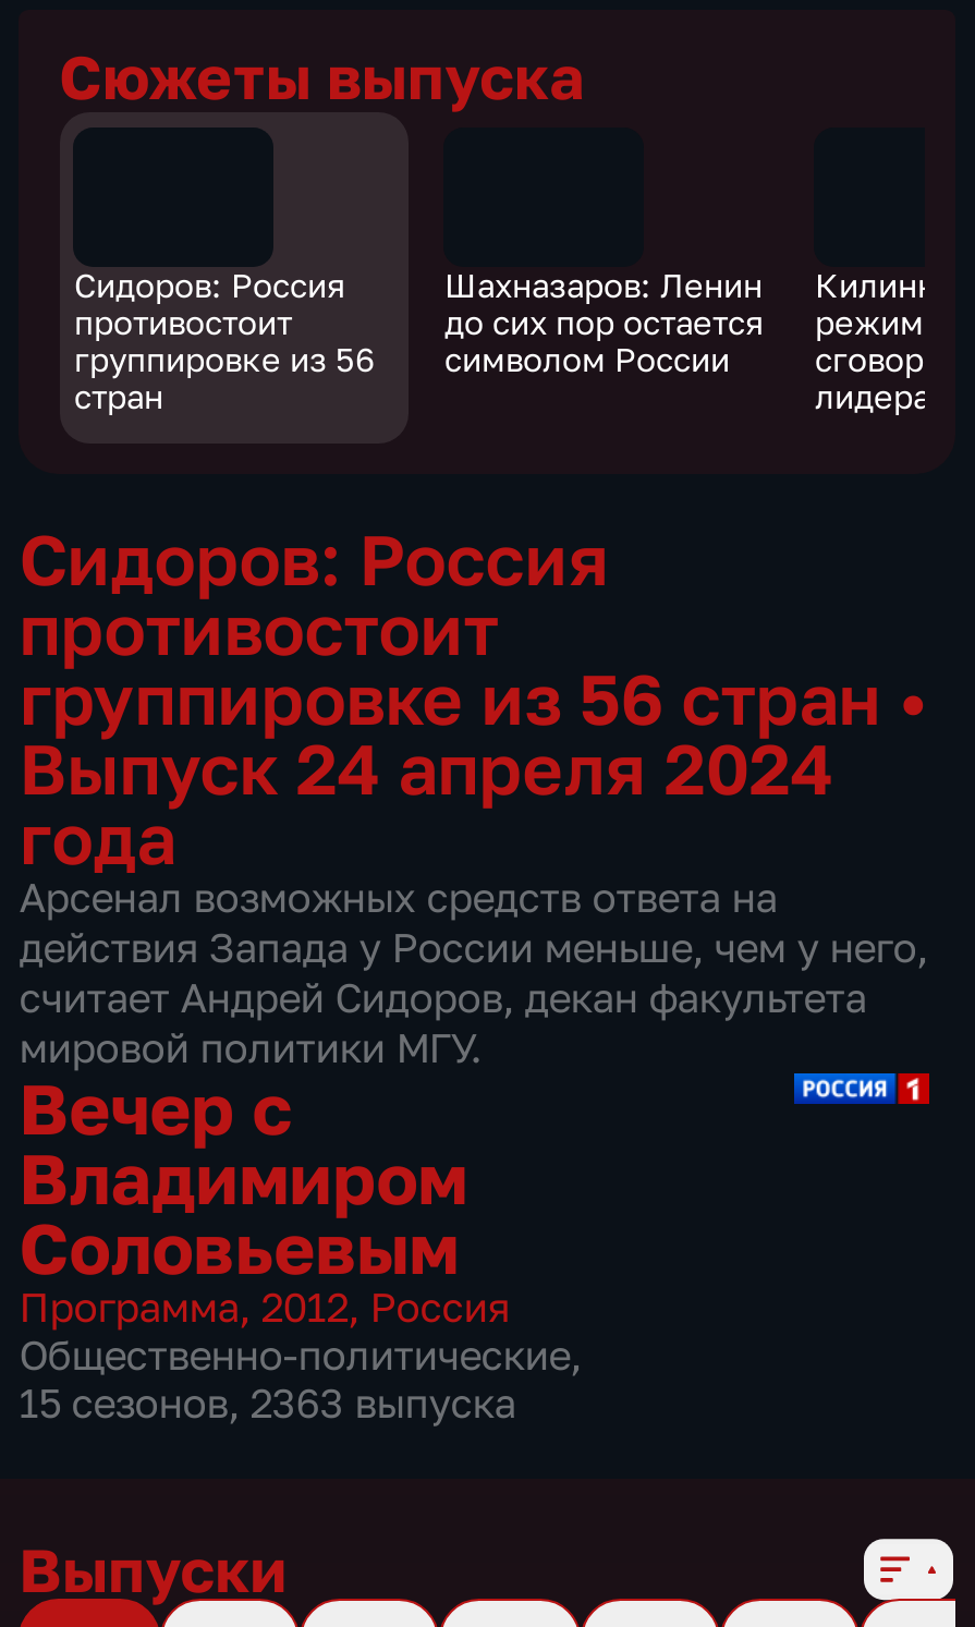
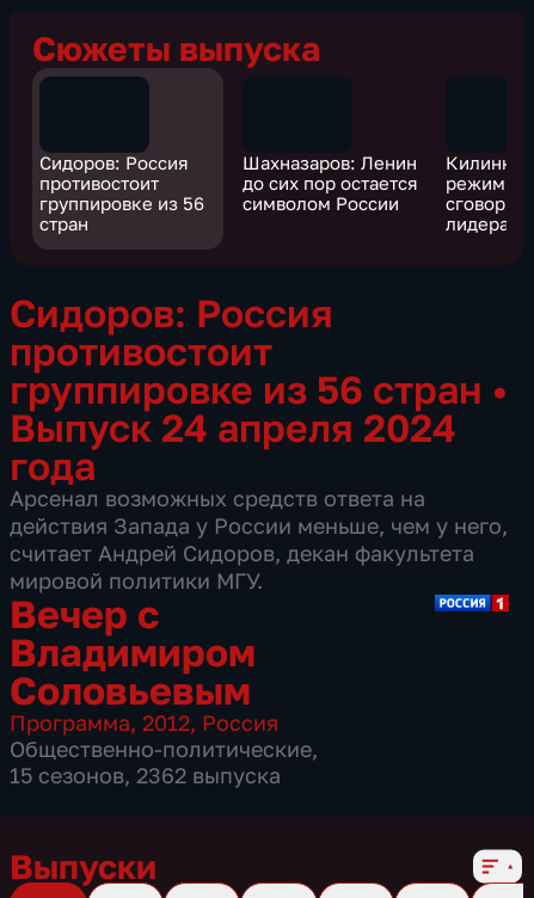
[19,1379,516,1427] 15 сезонов, 2363 выпуска -> [10,762,281,788] 15 сезонов, 2362 выпуска

